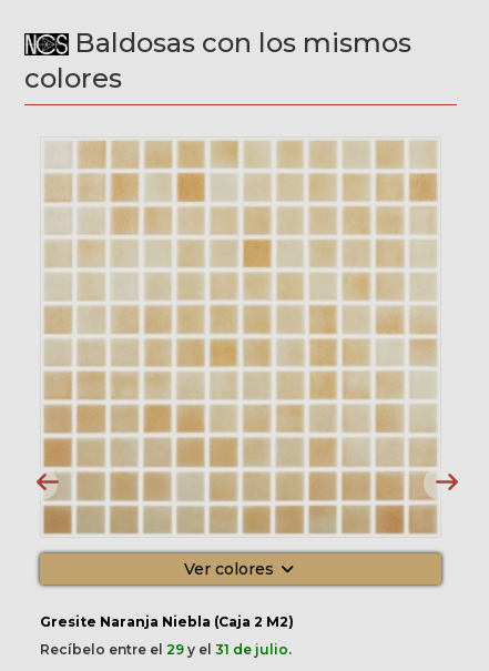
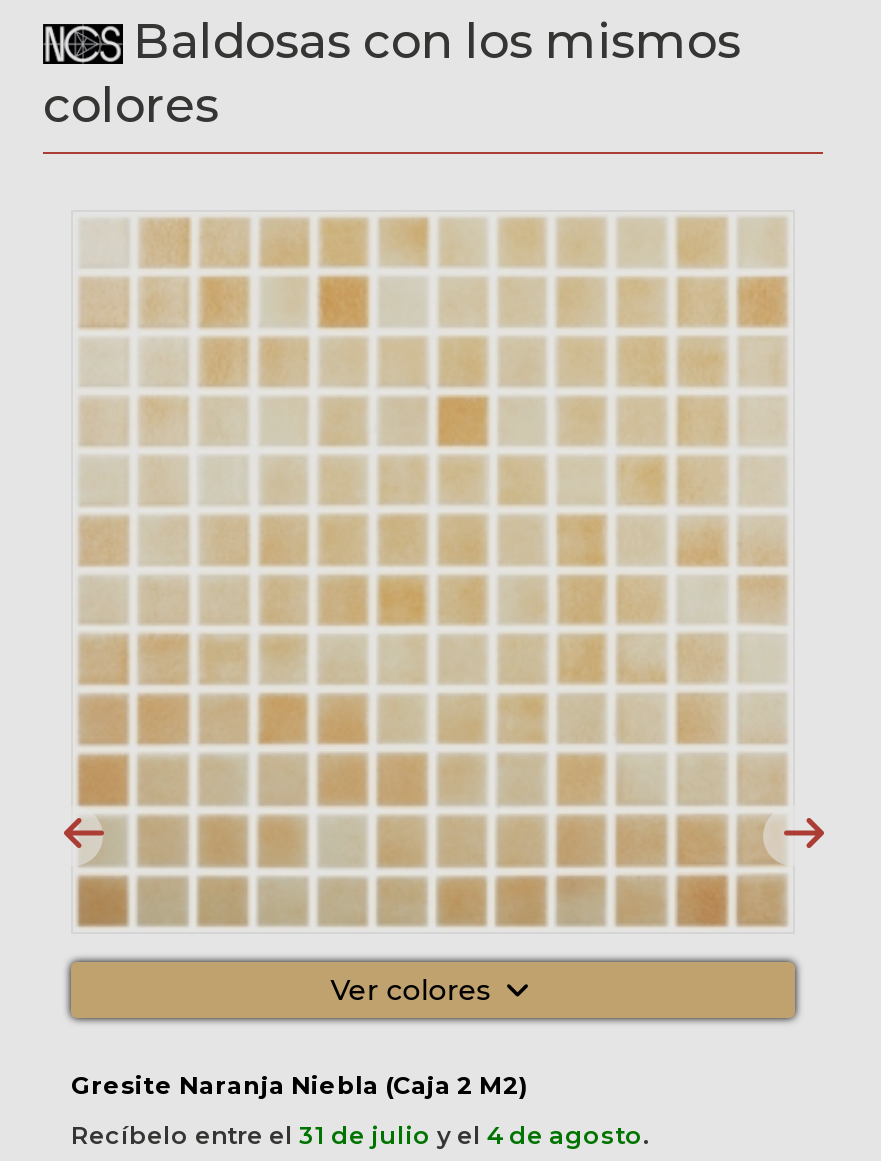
[40,641,292,658] Recíbelo entre el 29 y el 31 de julio. -> [71,1120,649,1150] Recíbelo entre el 31 de julio y el 4 de agosto.

